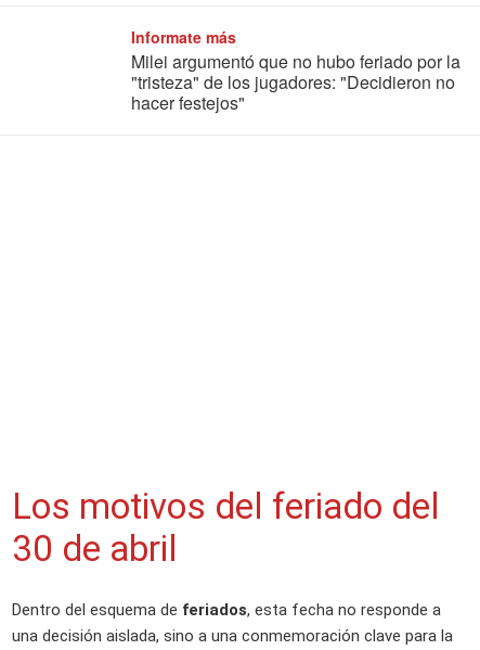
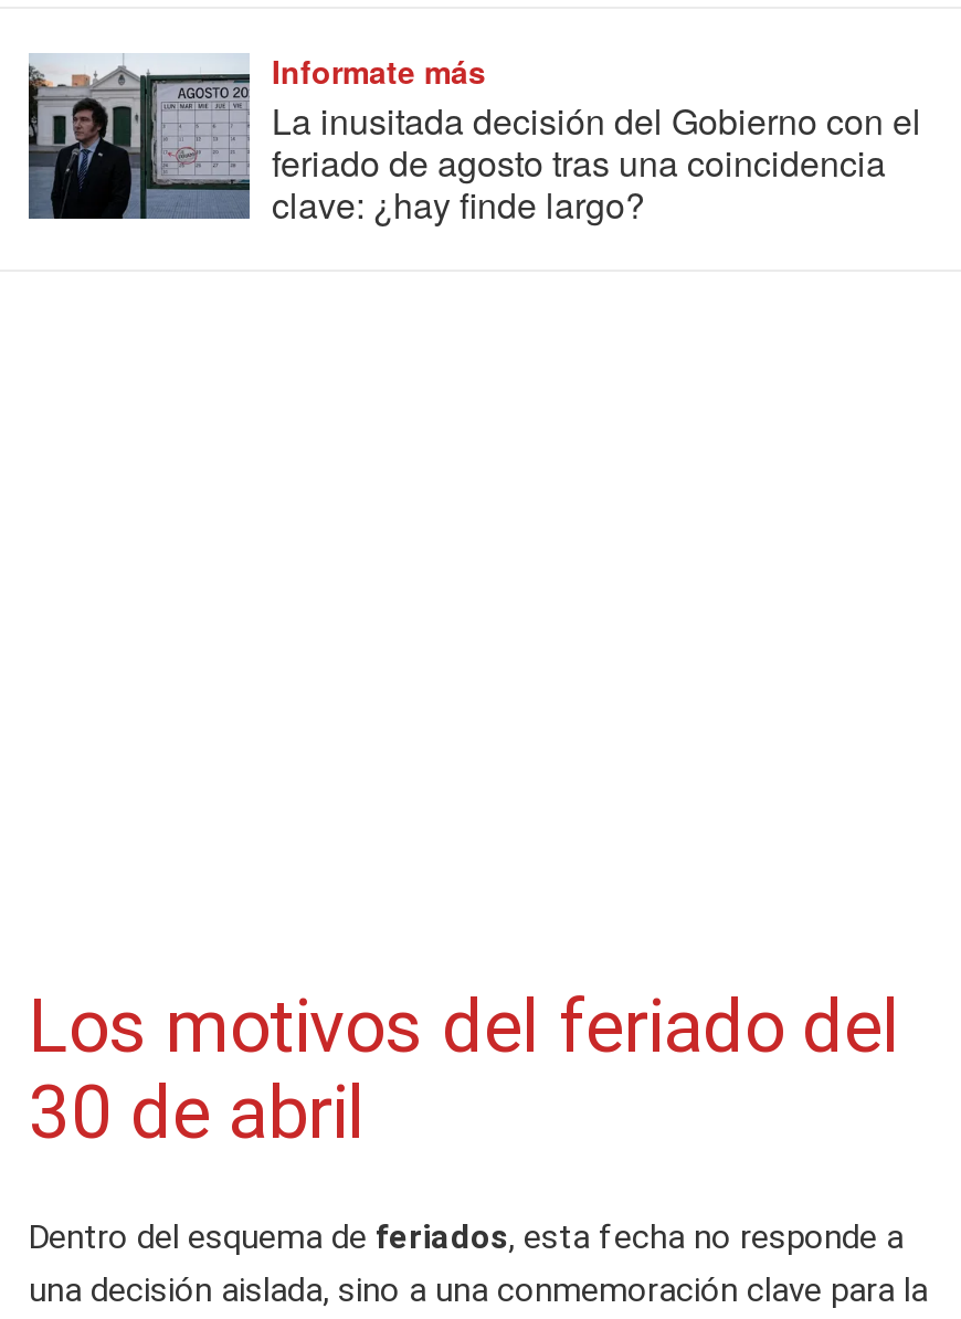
none -> [27,53,252,221] [image]
[131,49,460,115] Milei argumentó que no hubo feriado por la | "tristeza" de los jugadores: "Decidieron no | hacer festejos" -> [272,95,921,230] La inusitada decisión del Gobierno con el | feriado de agosto tras una coincidencia | clave: ¿hay finde largo?

